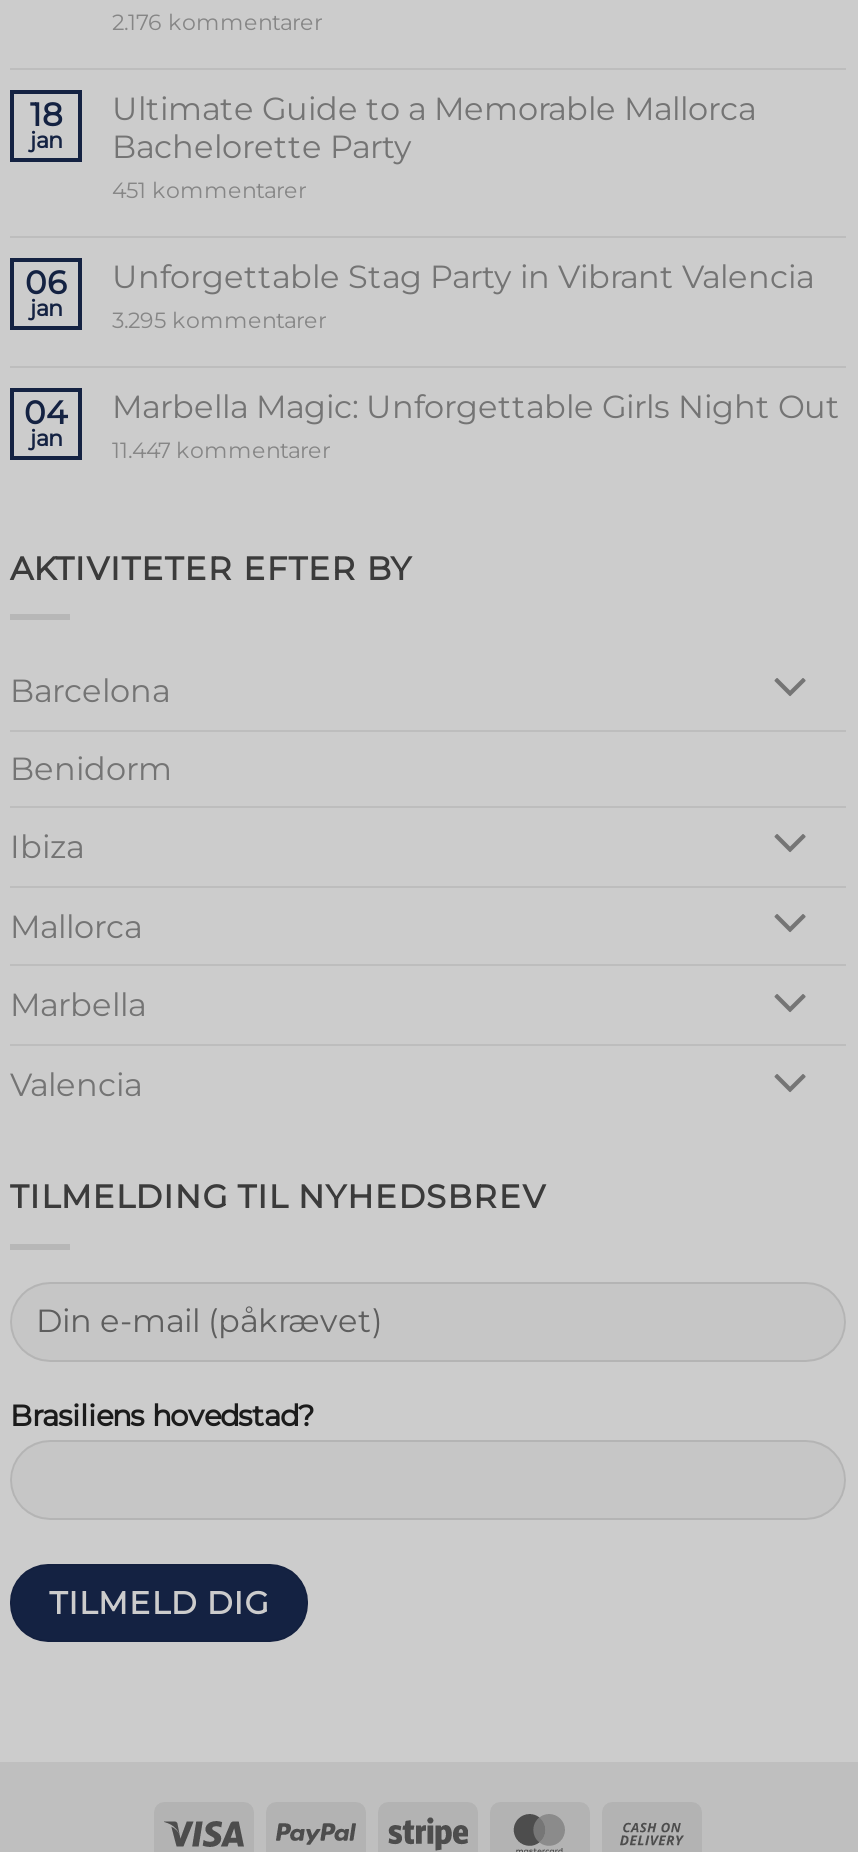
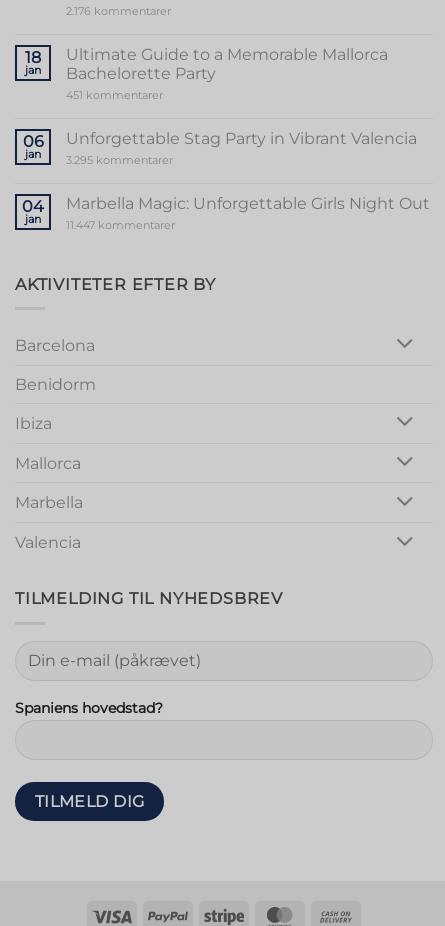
[10,1397,314,1433] Brasiliens hovedstad? -> [15,699,163,717] Spaniens hovedstad?

